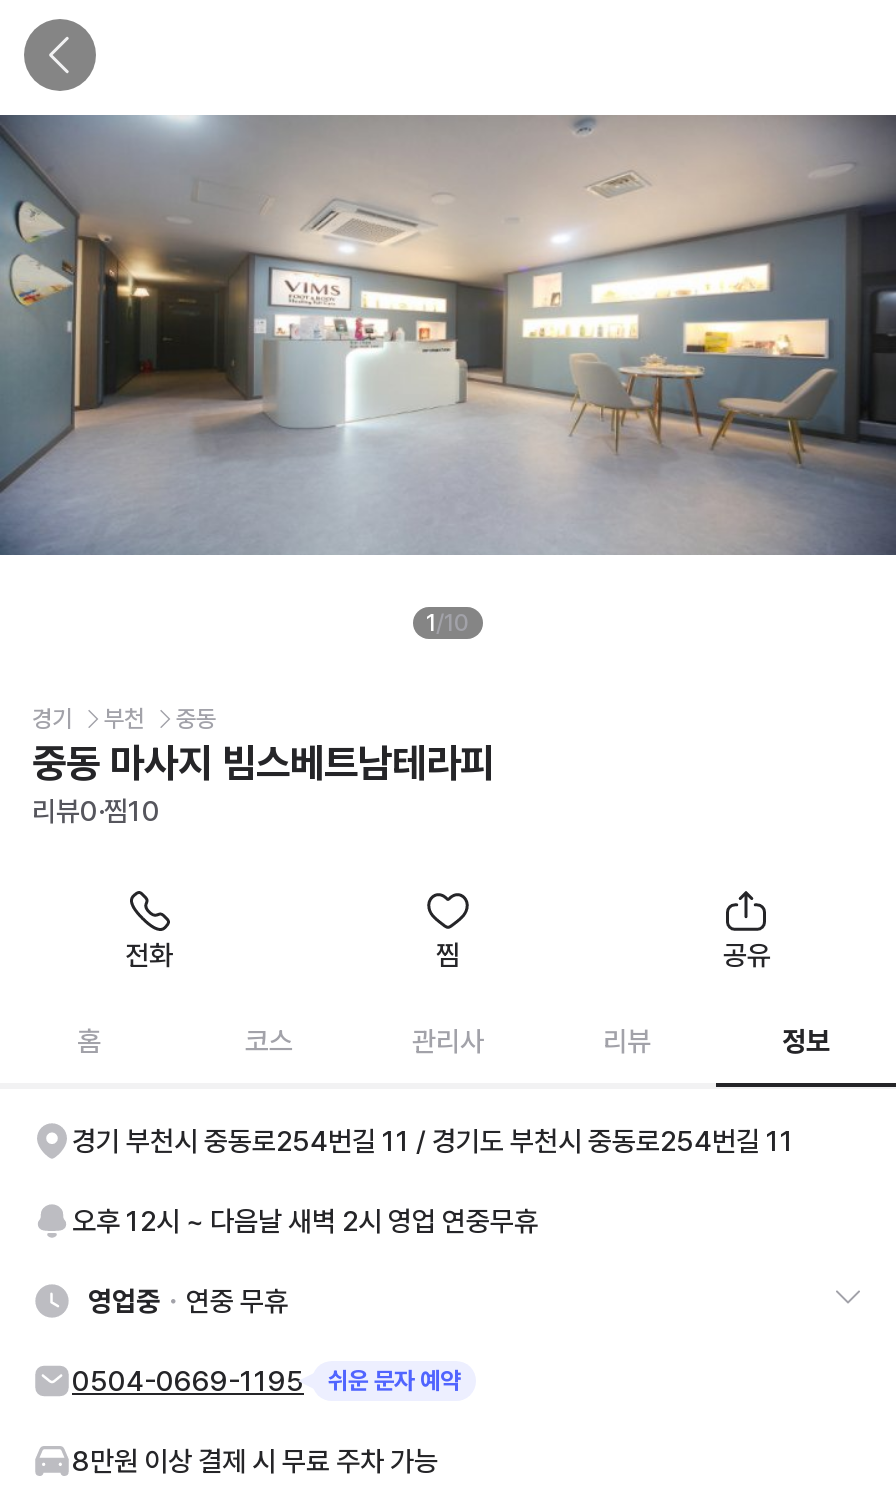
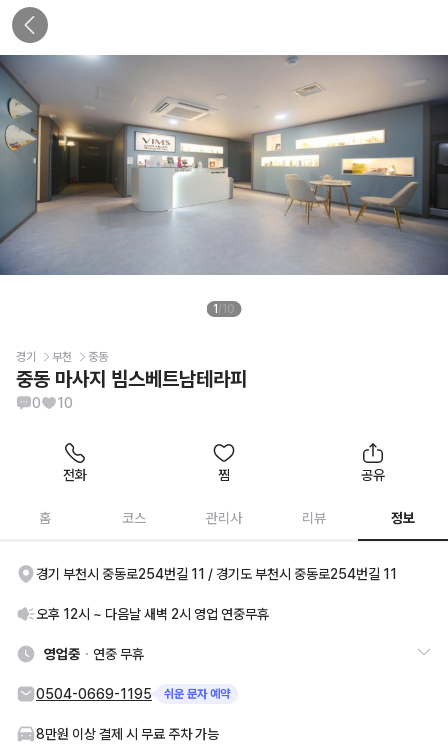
[32,795,160,827] 리뷰0 찜10 -> [32,395,73,411] 0 | 10

